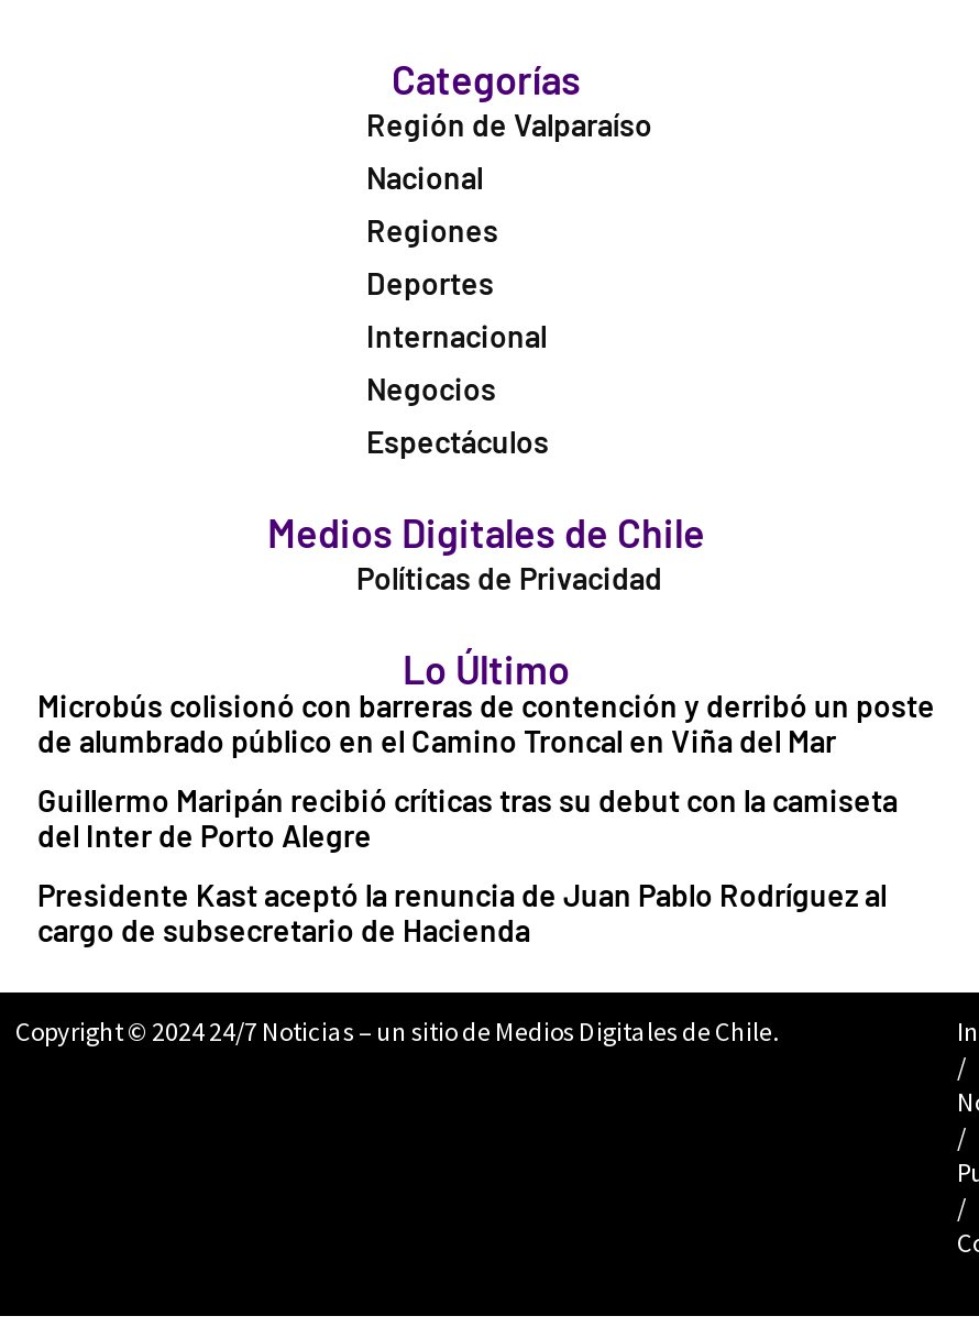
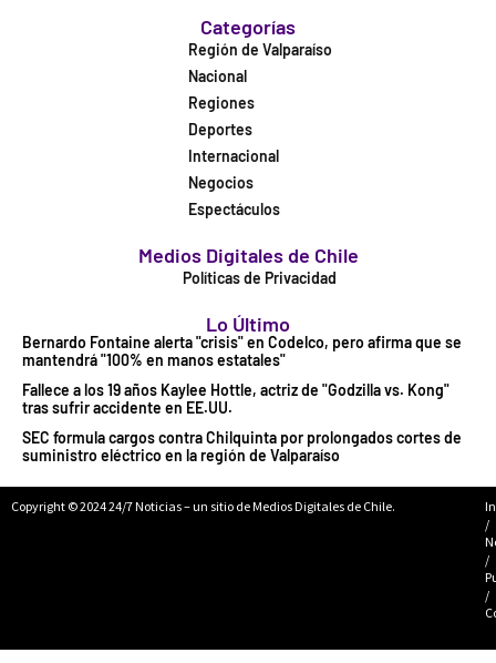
[37,687,935,760] Microbús colisionó con barreras de contención y derribó un poste | de alumbrado público en el Camino Troncal en Viña del Mar -> [22,333,462,370] Bernardo Fontaine alerta "crisis" en Codelco, pero afirma que se | mantendrá "100% en manos estatales"
[37,782,898,855] Guillermo Maripán recibió críticas tras su debut con la camiseta | del Inter de Porto Alegre -> [22,381,449,417] Fallece a los 19 años Kaylee Hottle, actriz de "Godzilla vs. Kong" | tras sufrir accidente en EE.UU.
[37,877,887,949] Presidente Kast aceptó la renuncia de Juan Pablo Rodríguez al | cargo de subsecretario de Hacienda -> [22,428,462,465] SEC formula cargos contra Chilquinta por prolongados cortes de | suministro eléctrico en la región de Valparaíso

